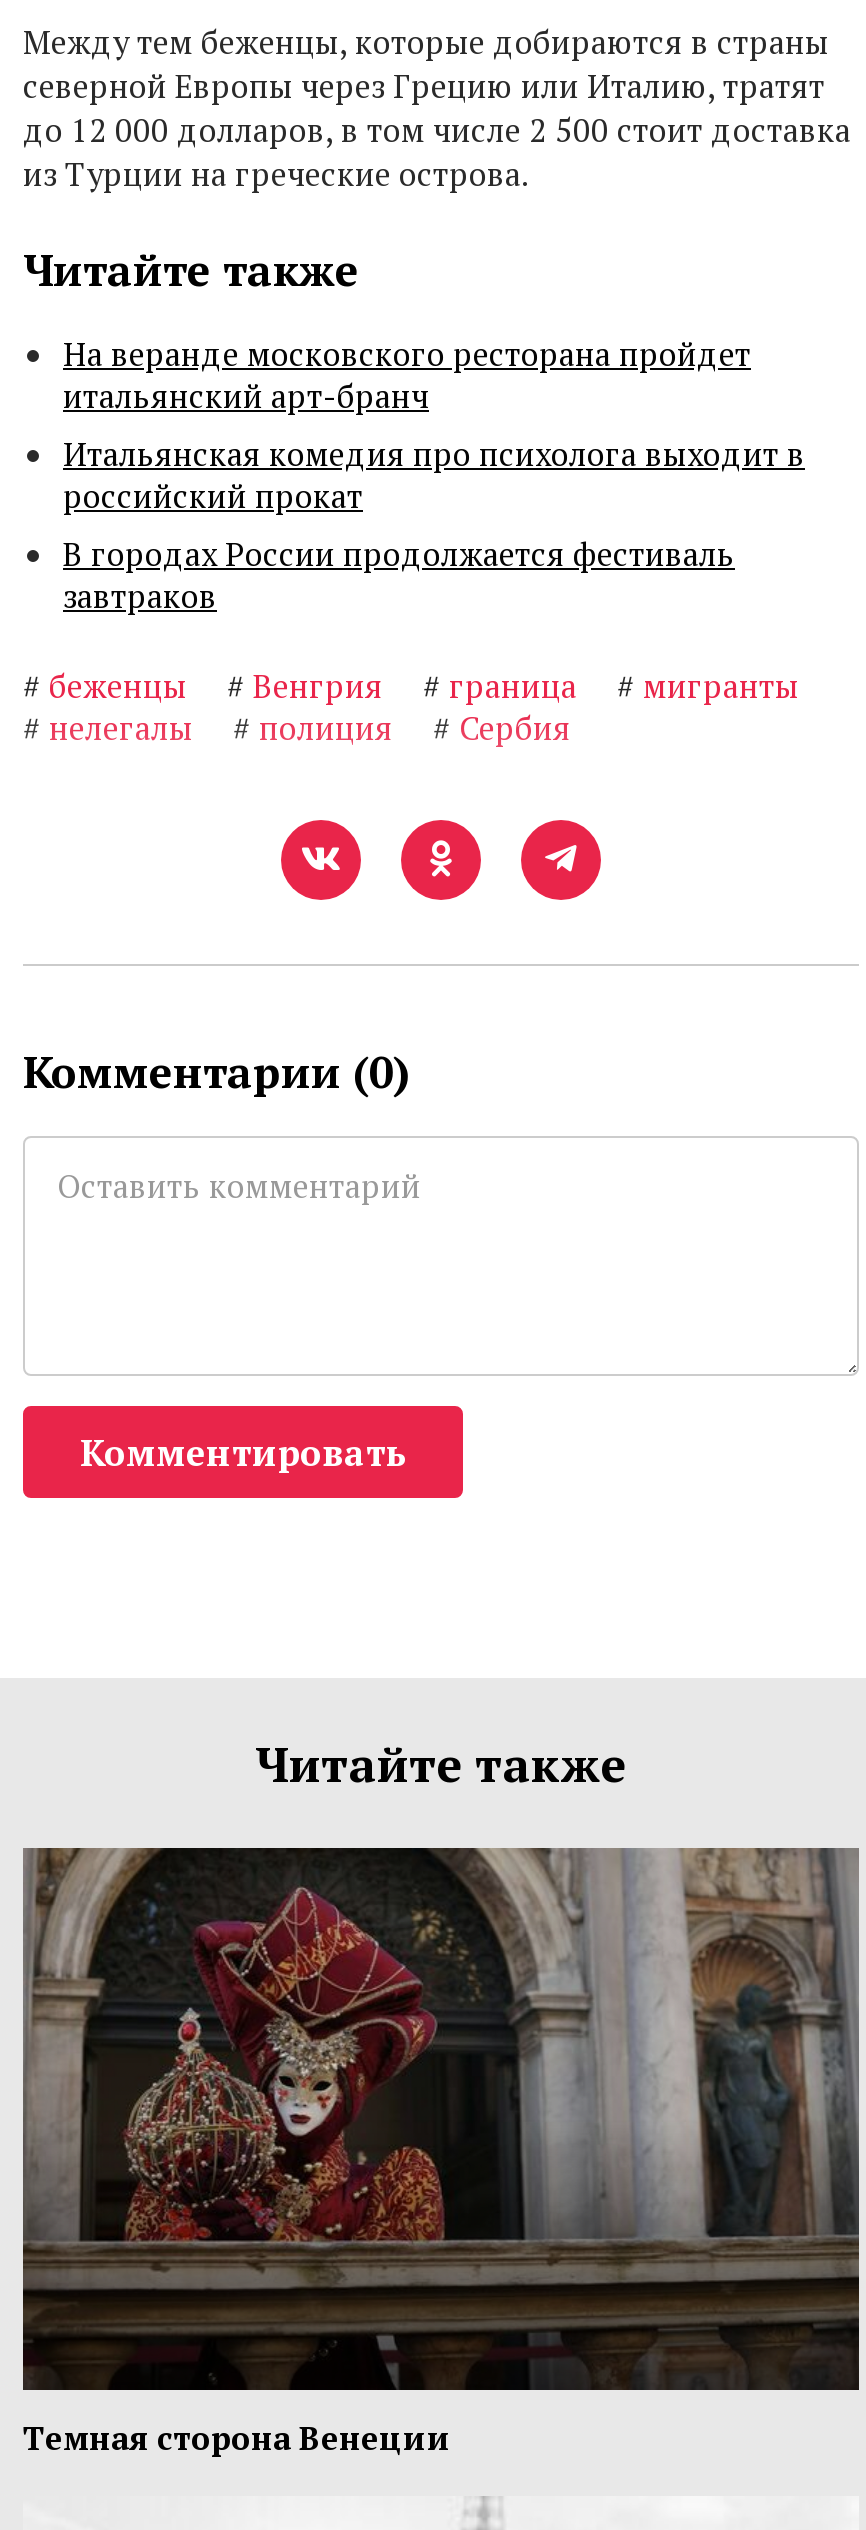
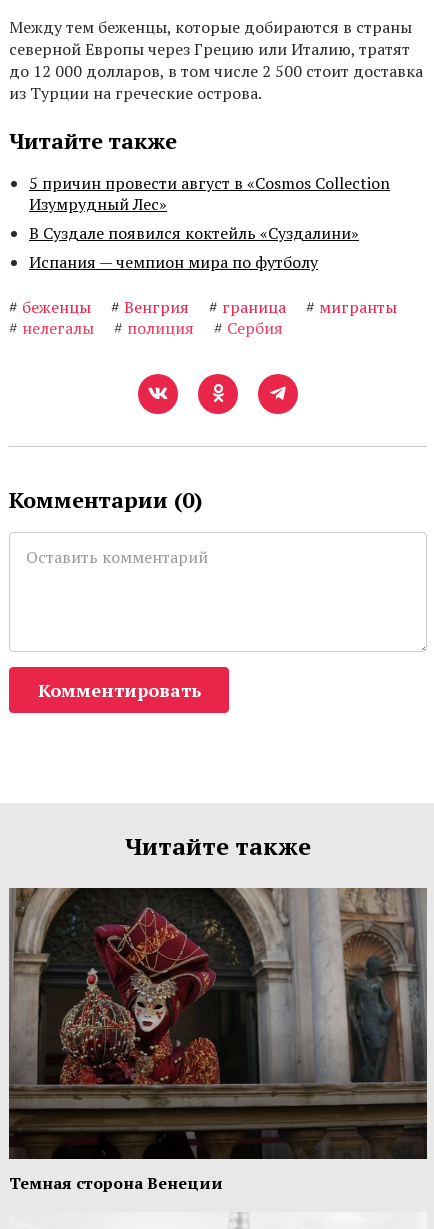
[63,332,805,618] На веранде московского ресторана пройдет | итальянский арт-бранч | Итальянская комедия про психолога выходит в | российский прокат | В городах России продолжается фестиваль | завтраков -> [29,172,390,273] 5 причин провести август в «Cosmos Collection | Изумрудный Лес» | В Суздале появился коктейль «Суздалини» | Испания — чемпион мира по футболу

